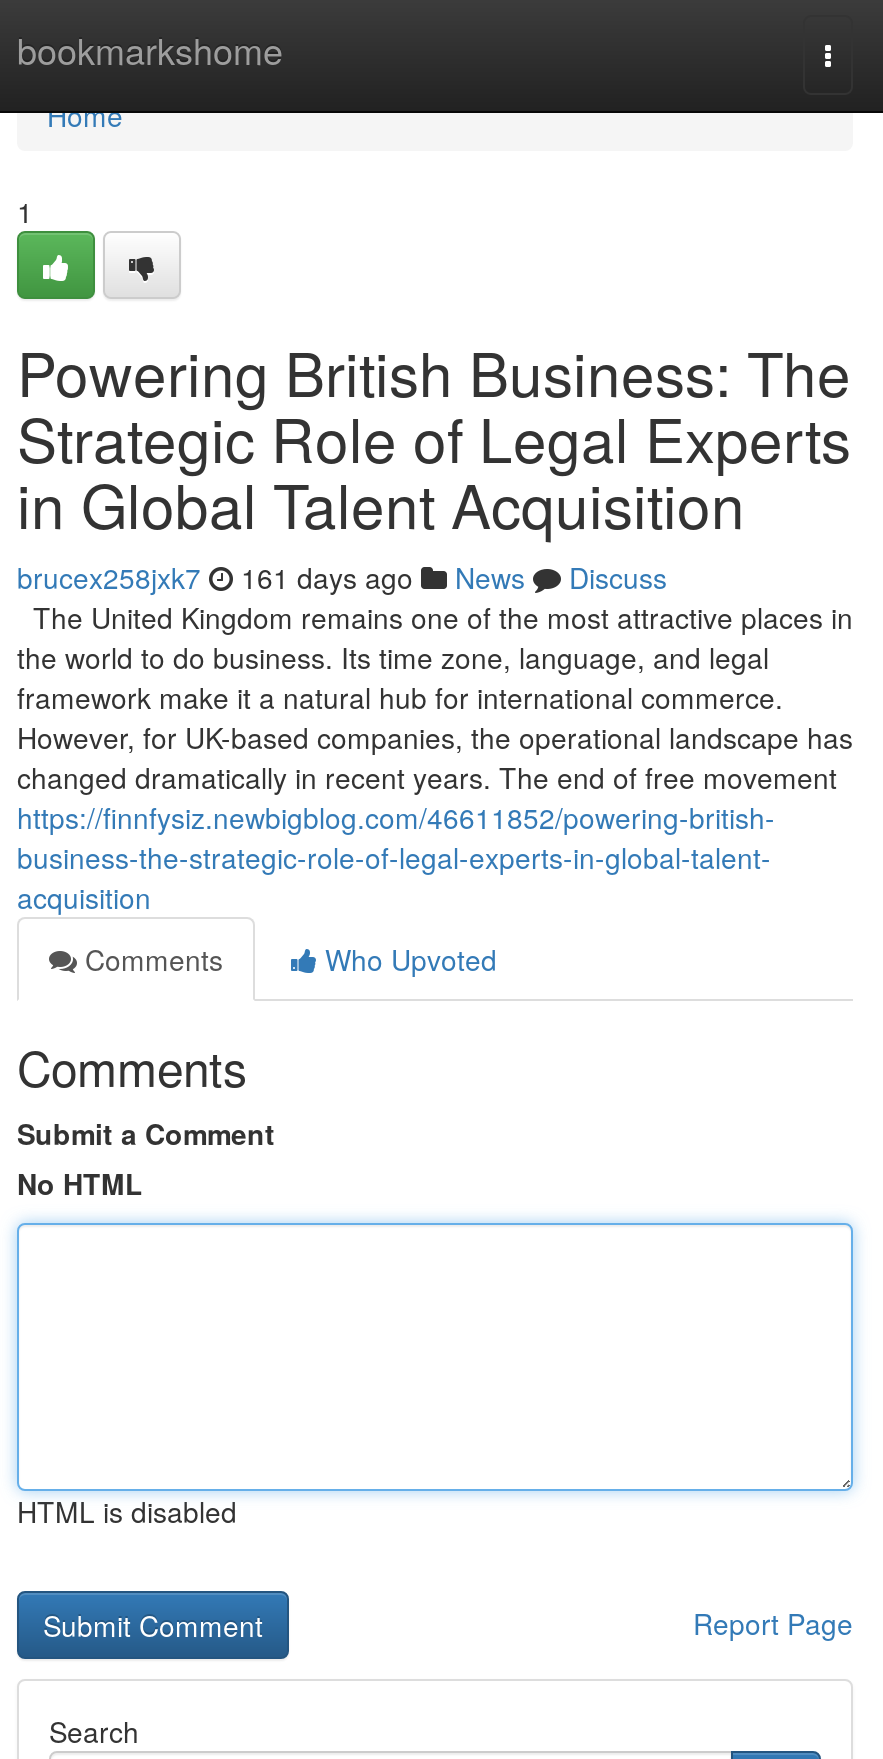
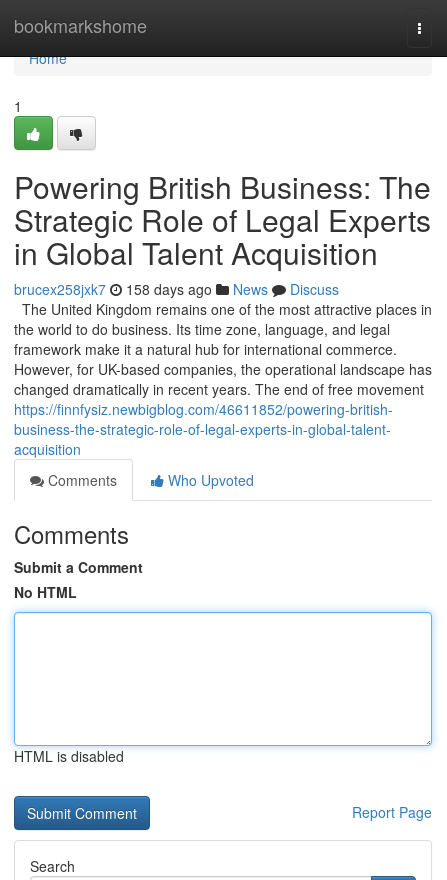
[17,557,667,597] brucex258jxk7 161 days ago News Discuss -> [14,279,339,299] brucex258jxk7 158 days ago News Discuss

